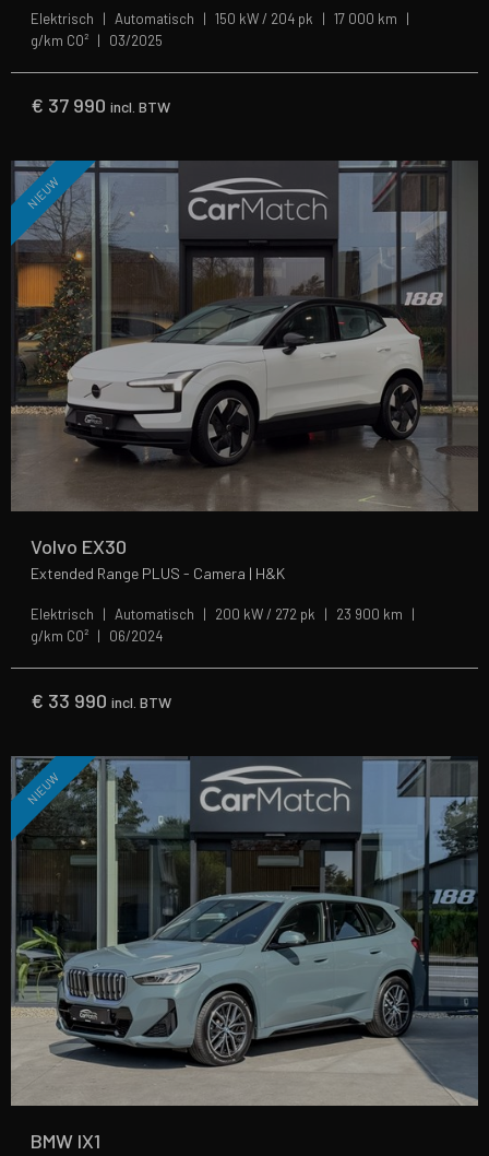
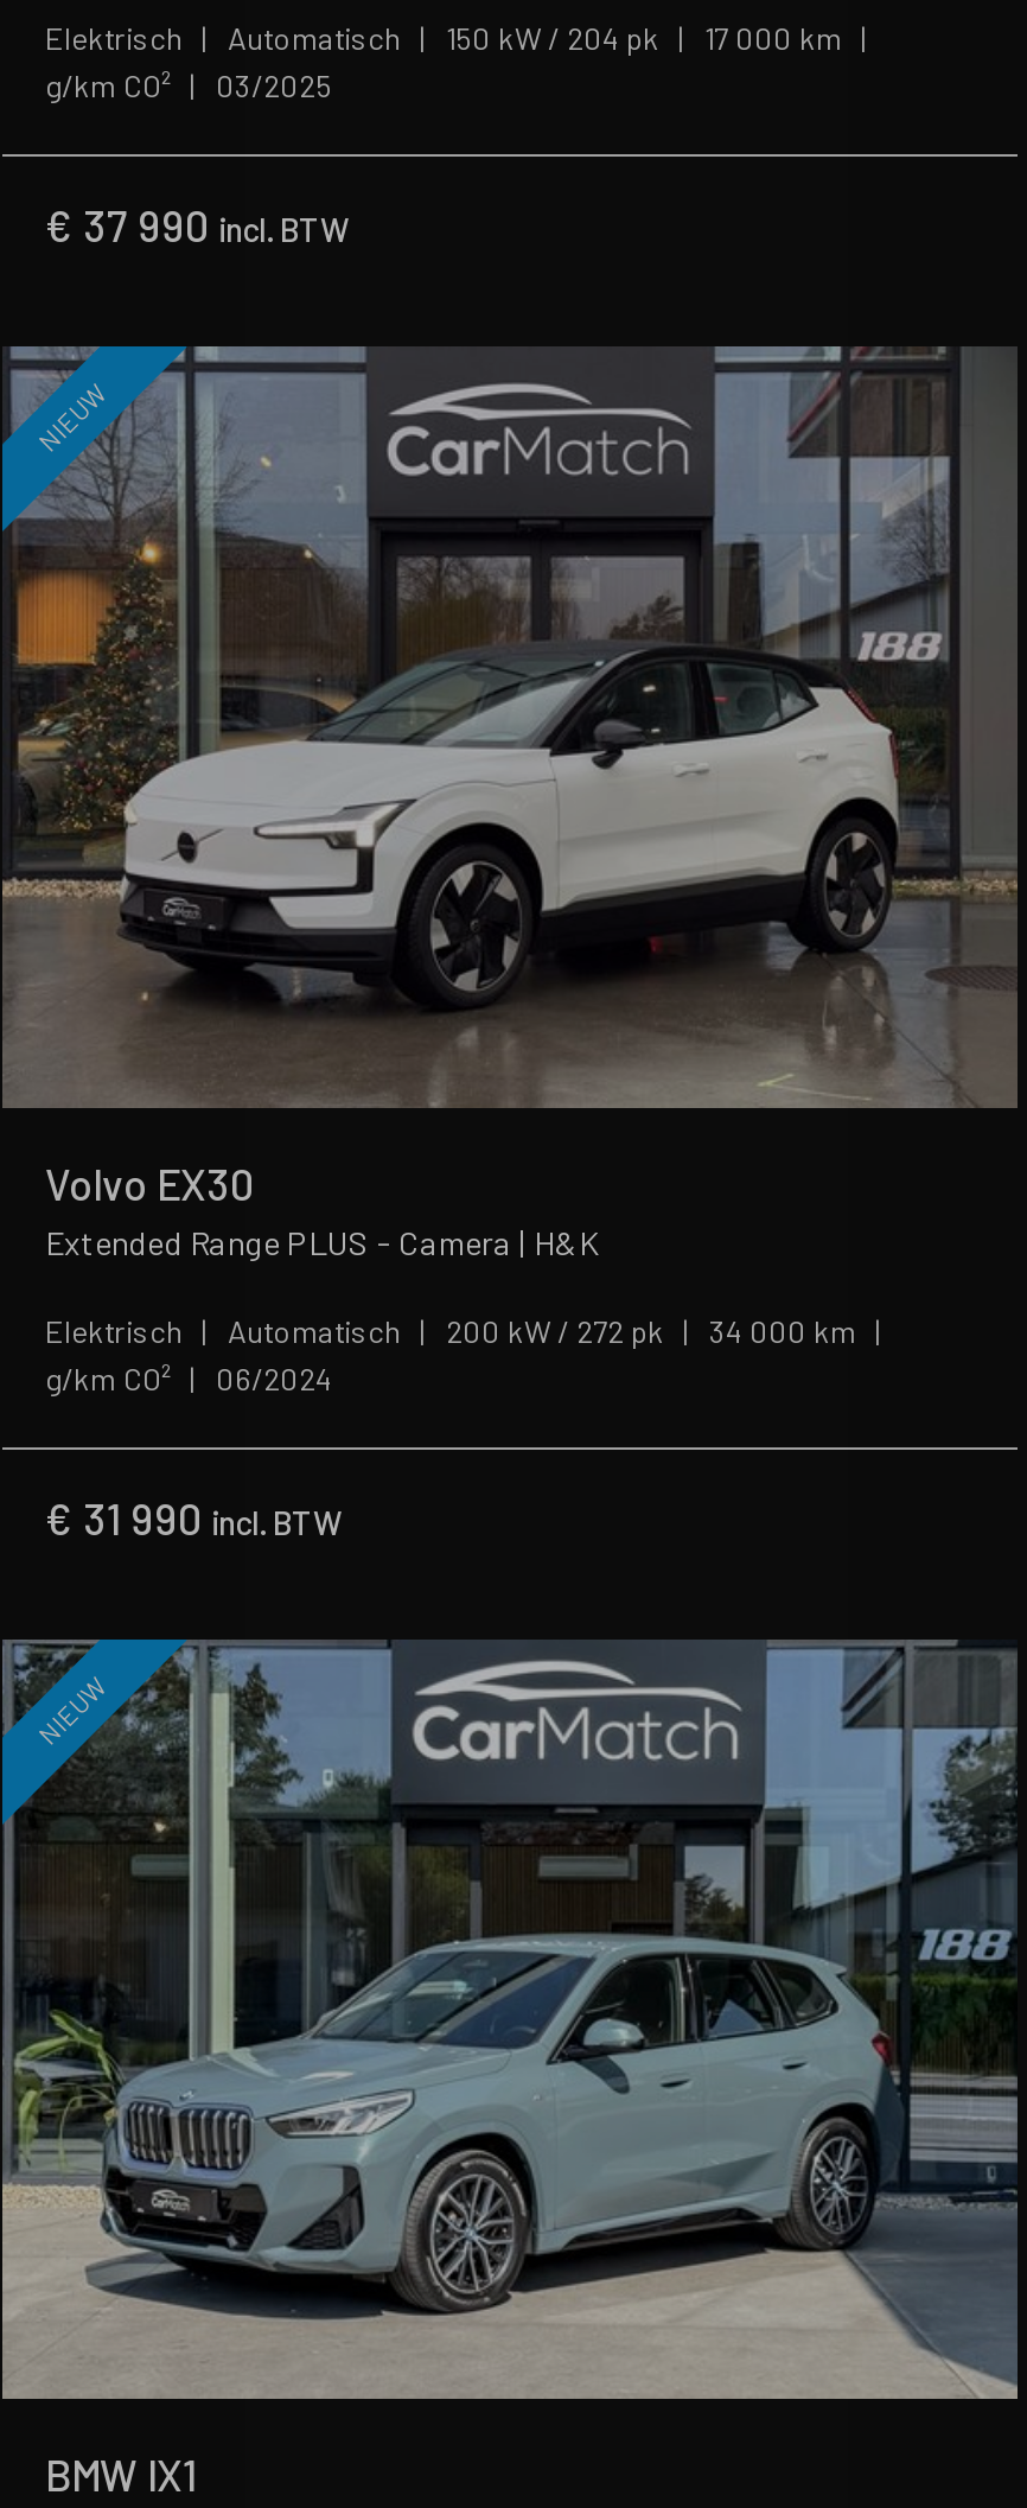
[31,605,403,622] Elektrisch Automatisch 200 kW / 272 pk 23 900 km -> [45,1311,856,1349] Elektrisch Automatisch 200 kW / 272 pk 34 000 km
[31,688,171,712] €33 990 incl. BTW -> [45,1492,342,1544] €31 990 incl. BTW

